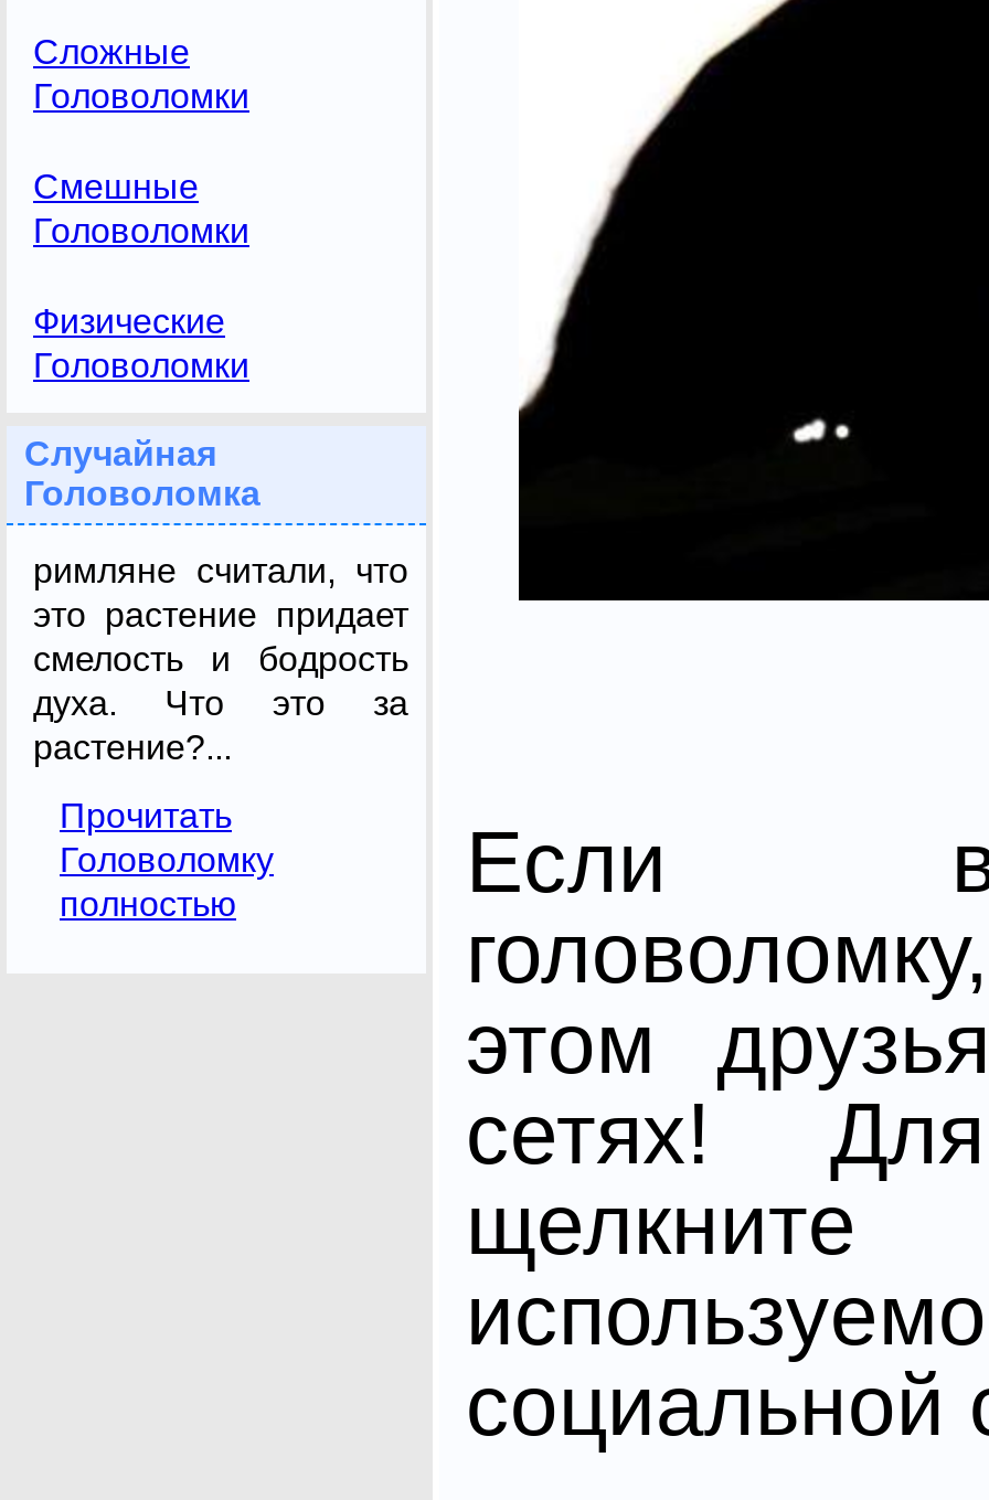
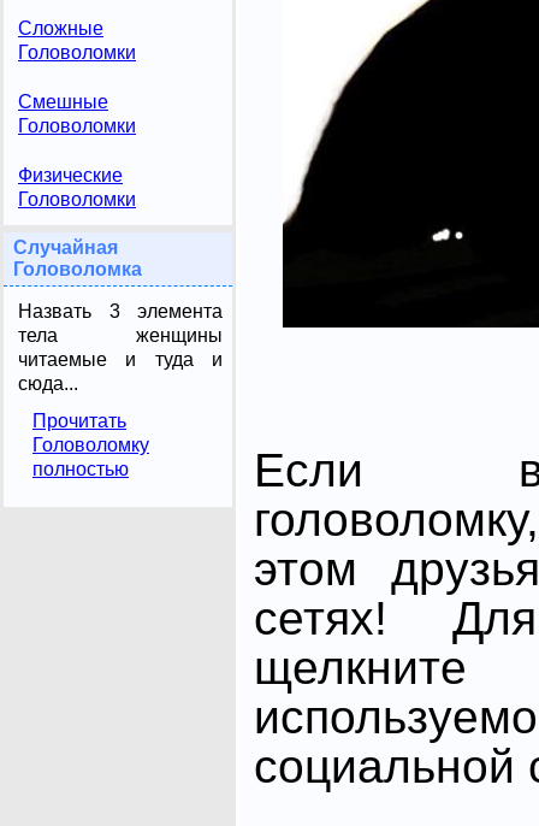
[33,552,408,766] римляне считали, что | это растение придает | смелость и бодрость | духа. Что это за | растение?... -> [18,301,223,394] Назвать 3 элемента | тела женщины | читаемые и туда и | сюда...
moved [60,796,274,878] -> [32,410,149,455]: Прочитать | Головоломку

